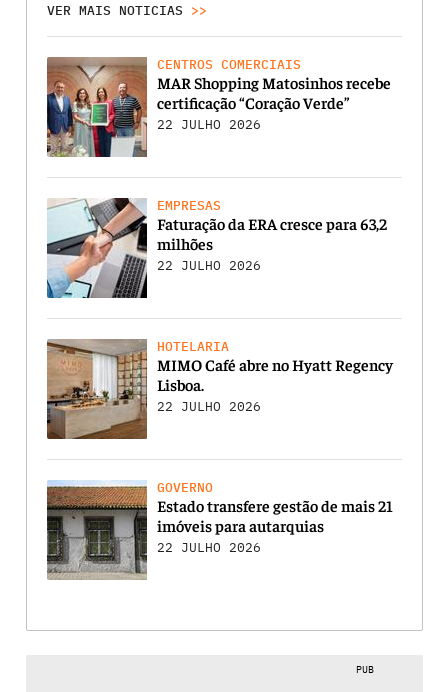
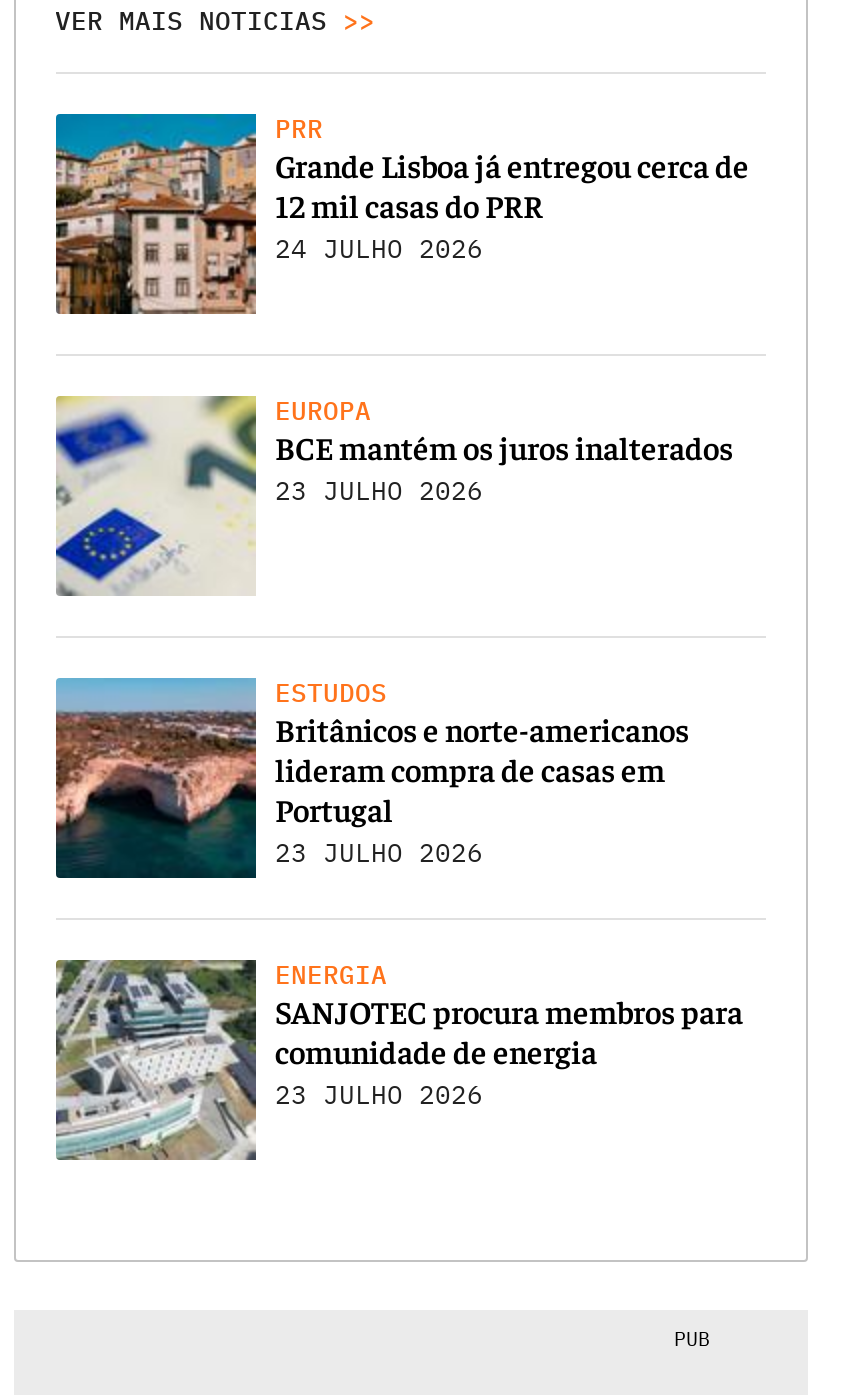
[46,56,390,158] [image] | CENTROS COMERCIAIS | MAR Shopping Matosinhos recebe | certificação “Coração Verde” | 22 JULHO 2026 -> [54,111,749,316] [image] | PRR | Grande Lisboa já entregou cerca de | 12 mil casas do PRR | 24 JULHO 2026
[46,197,386,299] [image] | EMPRESAS | Faturação da ERA cresce para 63,2 | milhões | 22 JULHO 2026 -> [54,393,733,596] [image] | EUROPA | BCE mantém os juros inalterados | 23 JULHO 2026
[46,338,392,440] [image] | HOTELARIA | MIMO Café abre no Hyatt Regency | Lisboa. | 22 JULHO 2026 -> [54,675,689,880] [image] | ESTUDOS | Britânicos e norte-americanos | lideram compra de casas em | Portugal | 23 JULHO 2026
[46,479,392,580] [image] | GOVERNO | Estado transfere gestão de mais 21 | imóveis para autarquias | 22 JULHO 2026 -> [54,957,743,1160] [image] | ENERGIA | SANJOTEC procura membros para | comunidade de energia | 23 JULHO 2026

